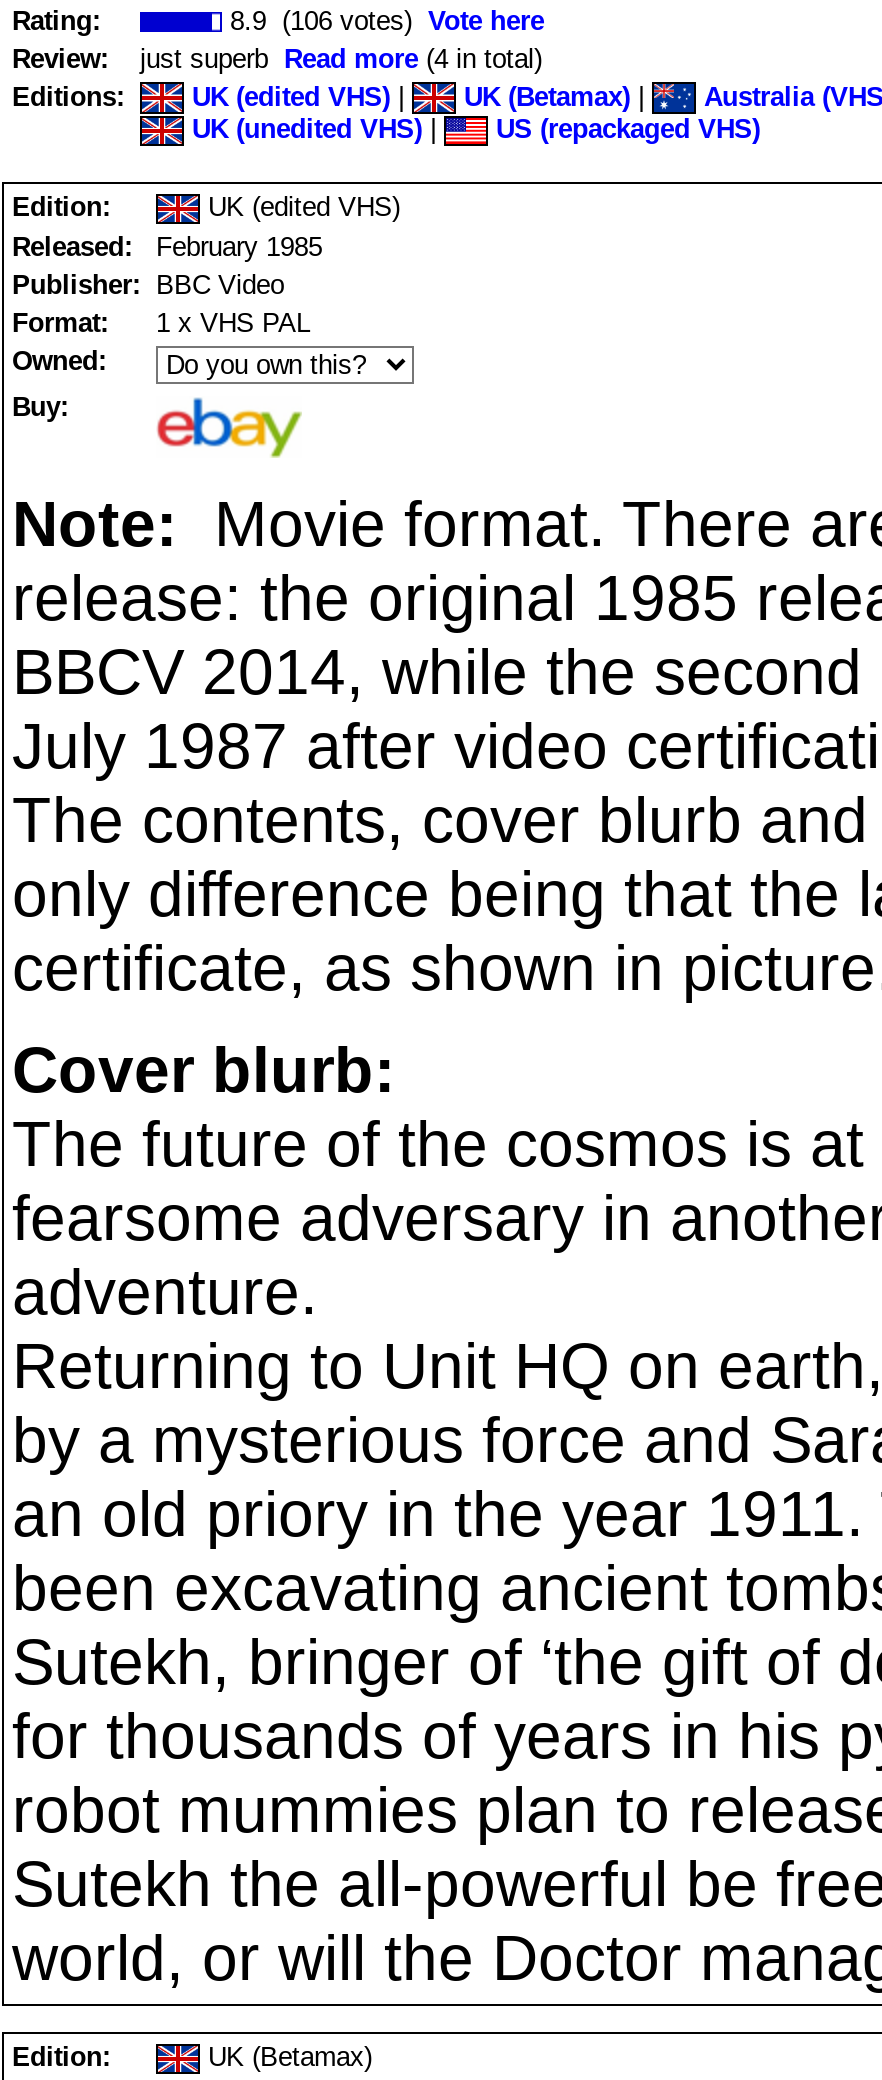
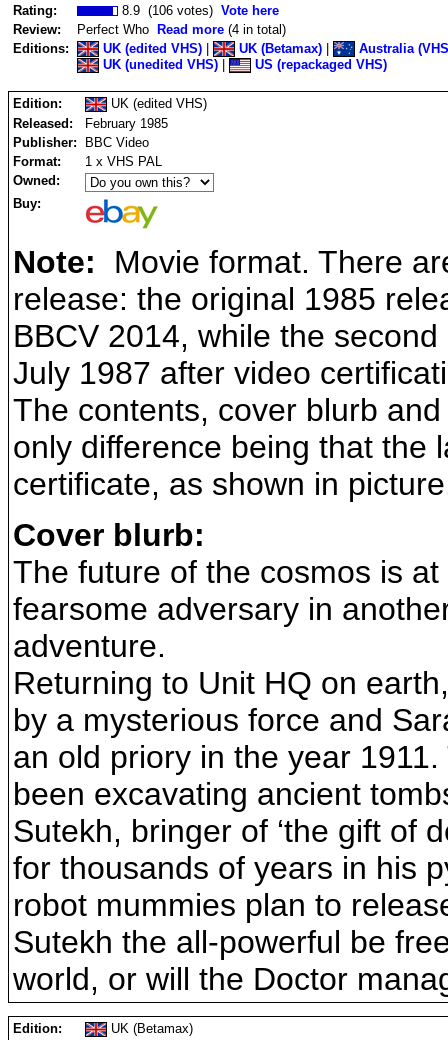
[12,43,542,73] Review: just superb Read more (4 in total) -> [13,22,286,37] Review: Perfect Who Read more (4 in total)

